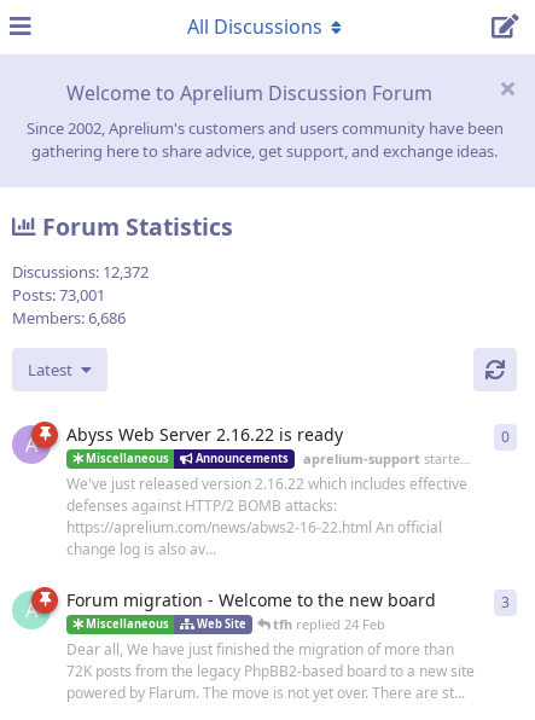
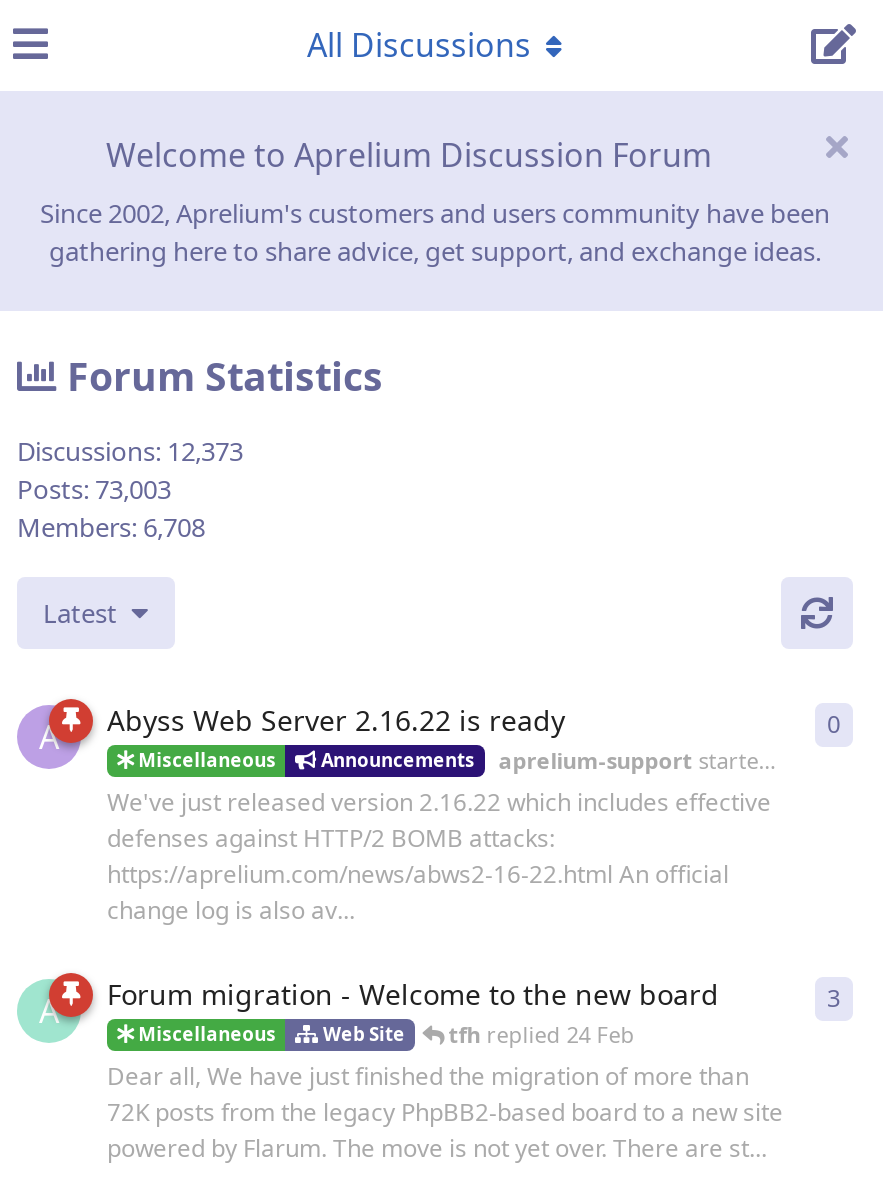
[12,261,149,283] Discussions: 12,372 -> [17,433,243,469] Discussions: 12,373
[12,284,105,306] Posts: 73,001 -> [17,471,171,507] Posts: 73,003
[12,307,126,329] Members: 6,686 -> [17,509,205,545] Members: 6,708

